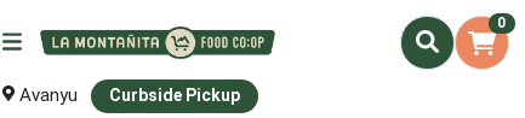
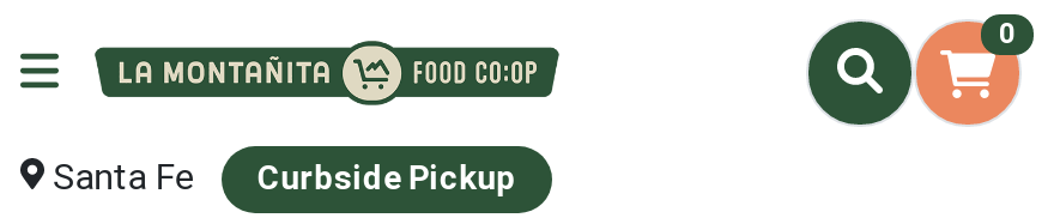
[19,84,77,106] Avanyu -> [53,156,194,199] Santa Fe

